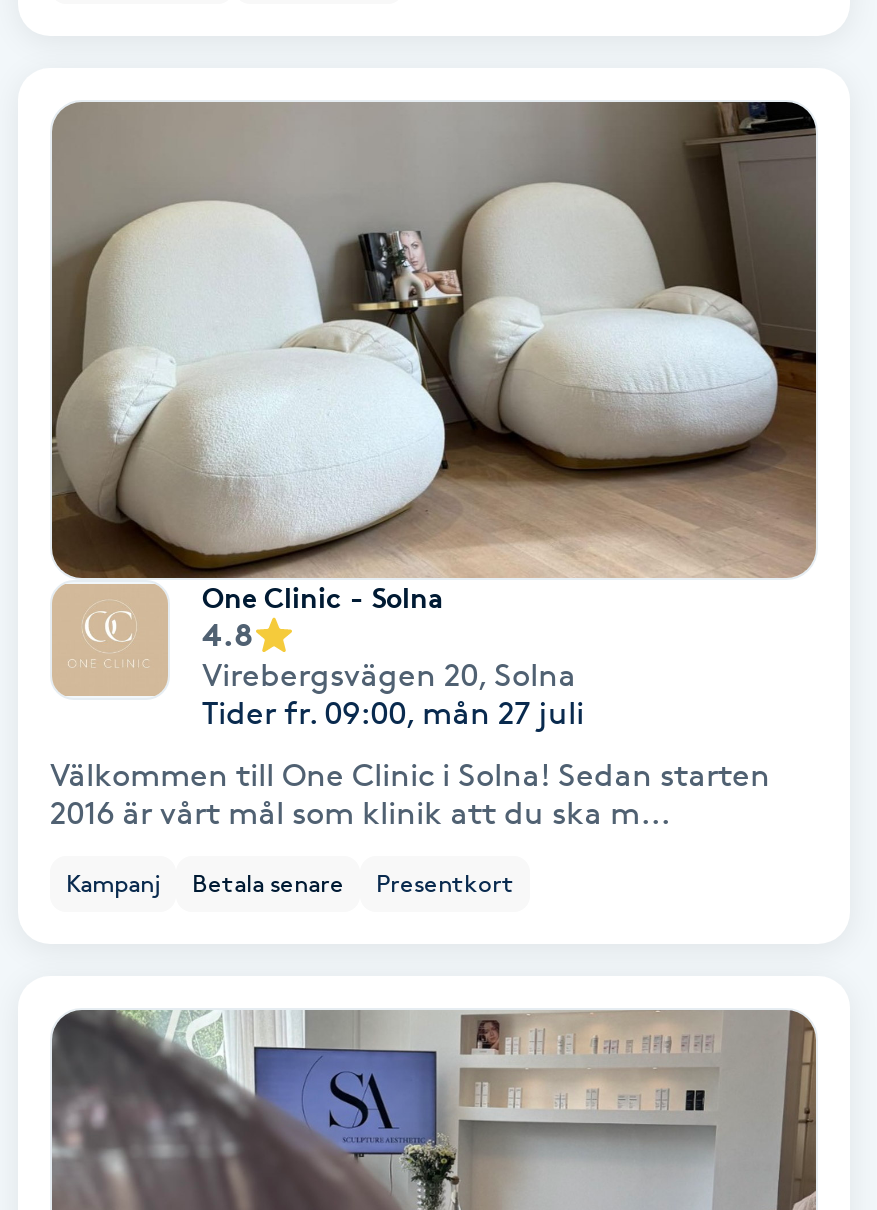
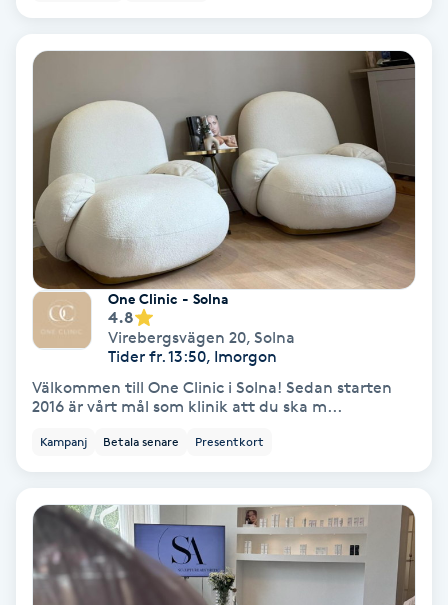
[202,694,584,732] Tider fr. 09:00, mån 27 juli -> [108,347,277,366] Tider fr. 13:50, Imorgon

